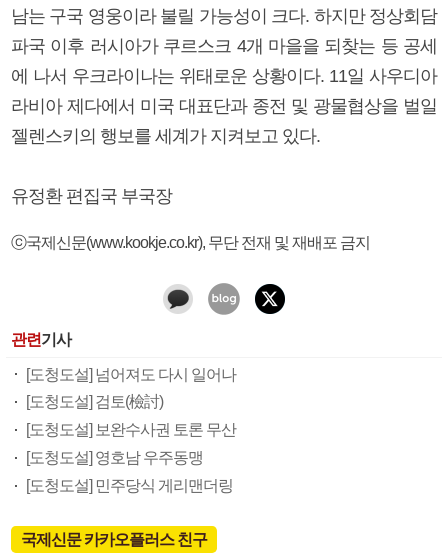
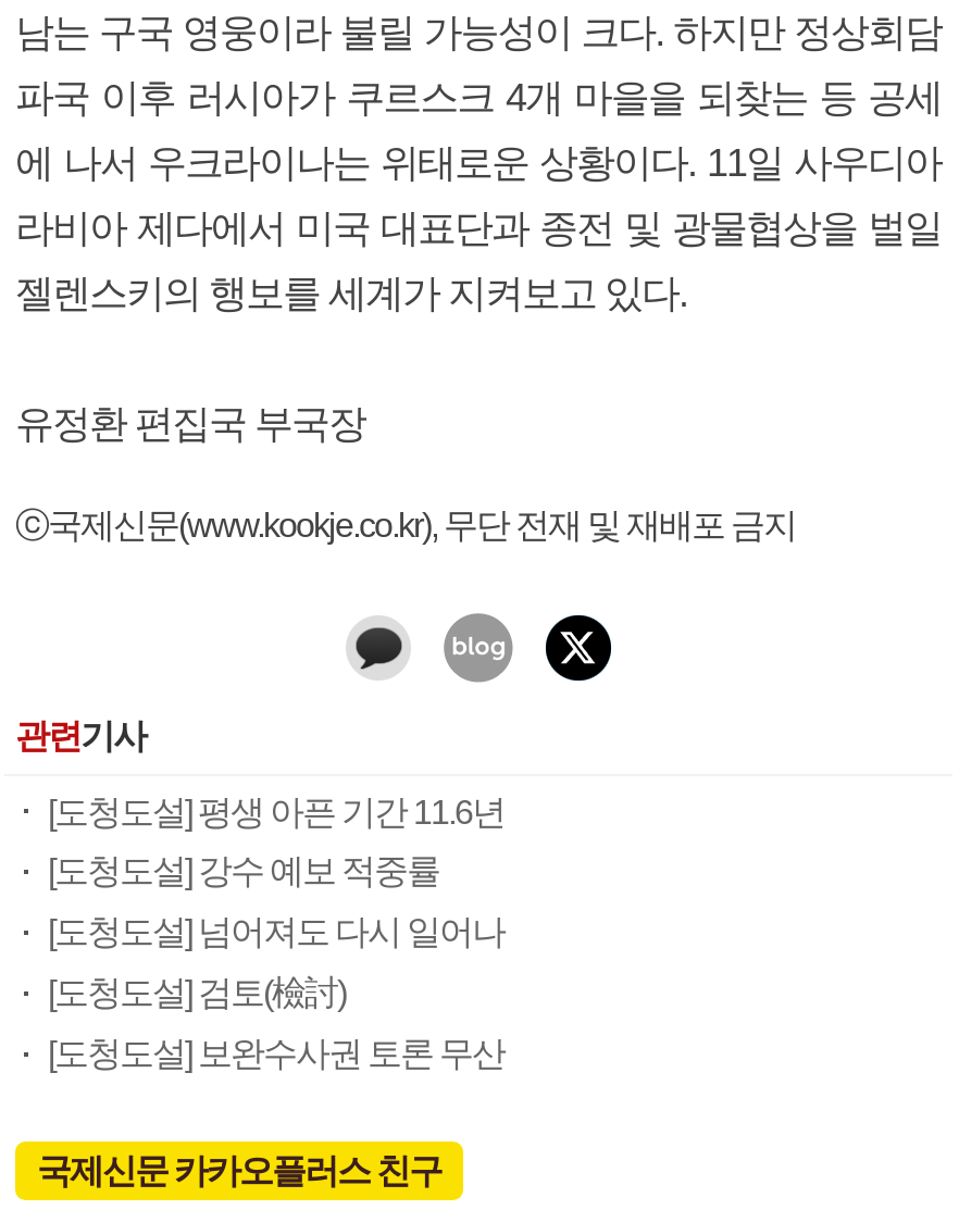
none -> [48,793,505,890] [도청도설] 평생 아픈 기간 11.6년 | [도청도설] 강수 예보 적중률
moved [26,366,236,438] -> [48,914,505,1071]: [도청도설] 넘어져도 다시 일어나 | [도청도설] 보완수사권 토론 무산
[26,449,233,494] [도청도설] 영호남 우주동맹 | [도청도설] 민주당식 게리맨더링 -> none

